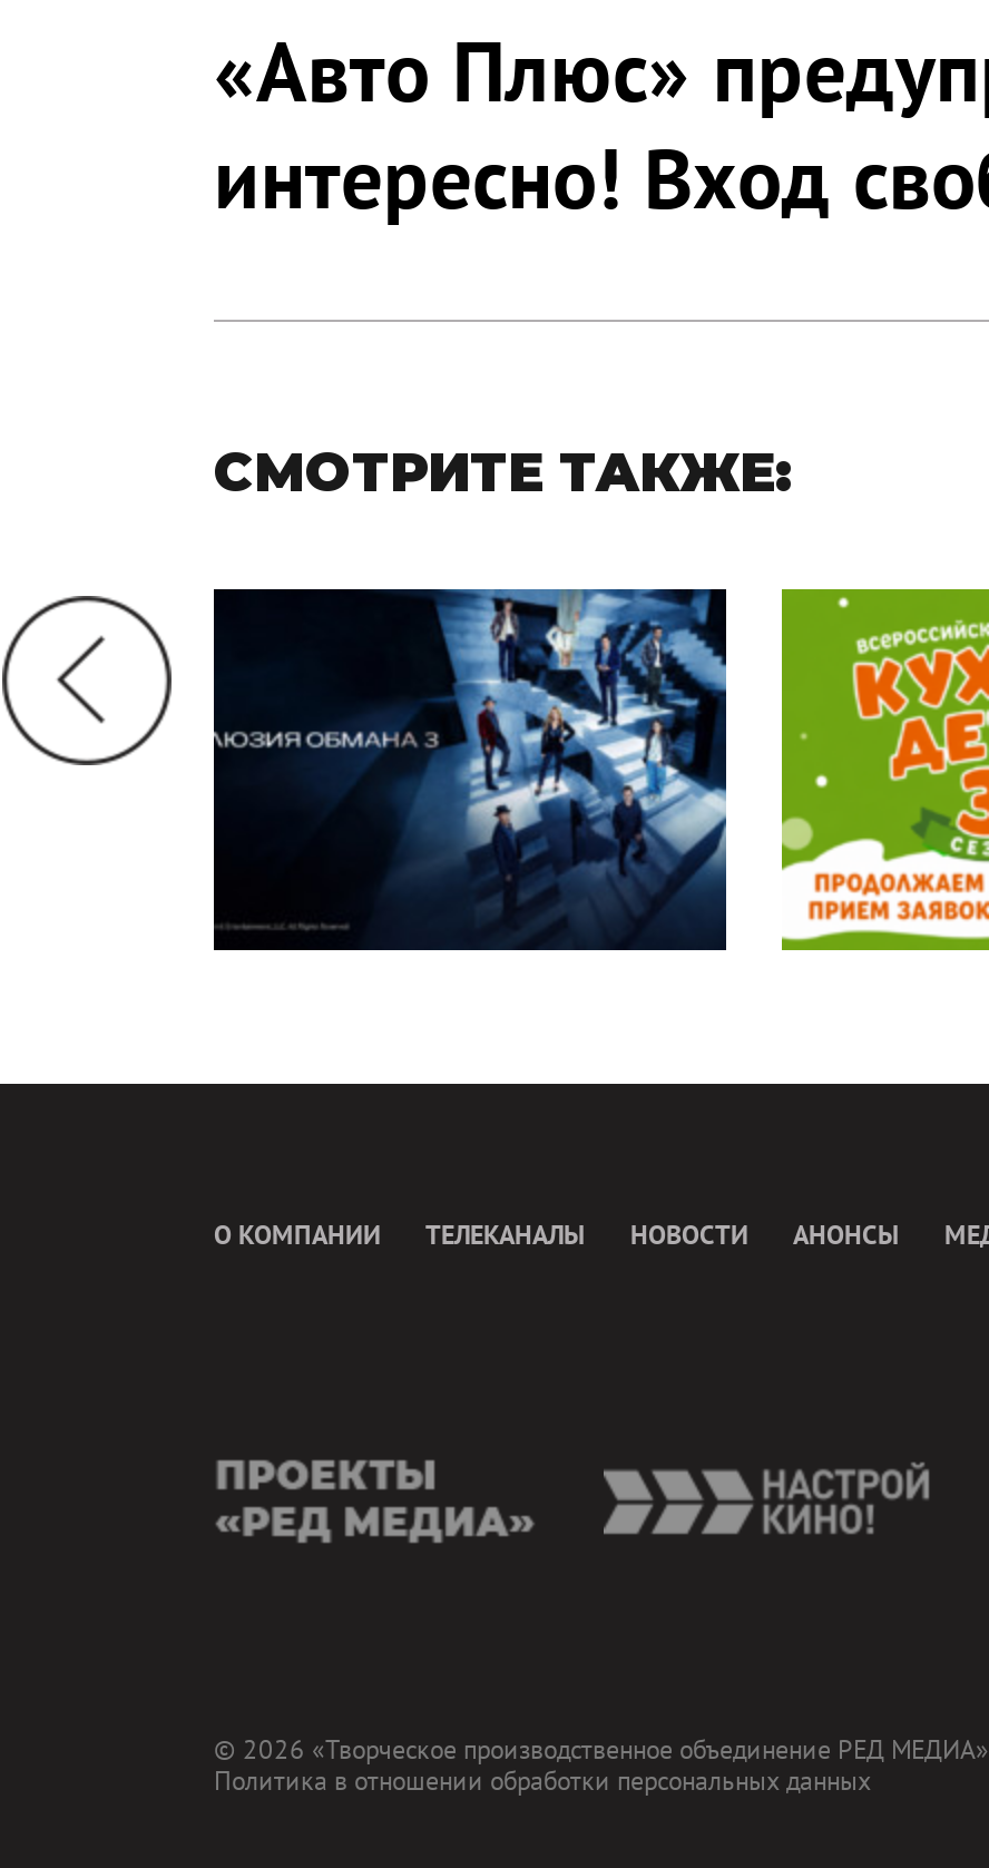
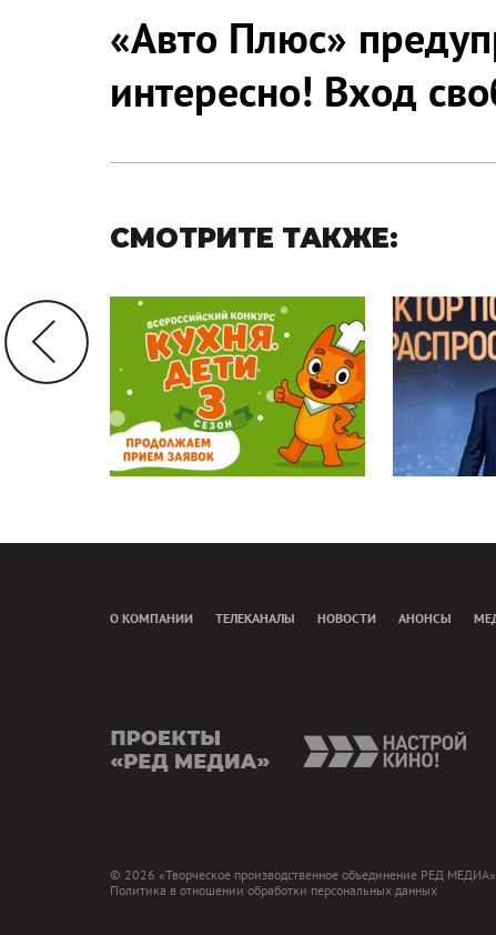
[212,587,728,952] [image] -> [109,295,366,477] [image]
[780,587,982,952] [image] -> [392,295,493,477] [image]

